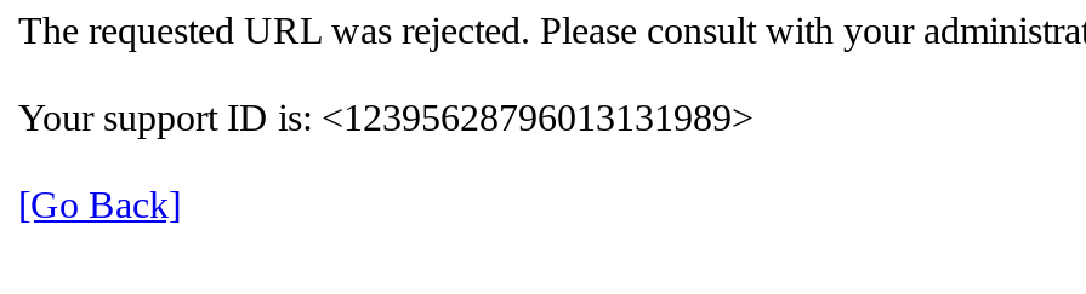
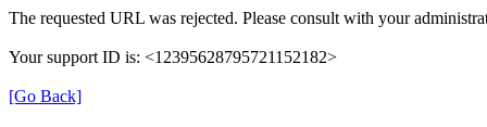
[18,97,754,138] Your support ID is: <12395628796013131989> -> [9,48,337,66] Your support ID is: <12395628795721152182>

